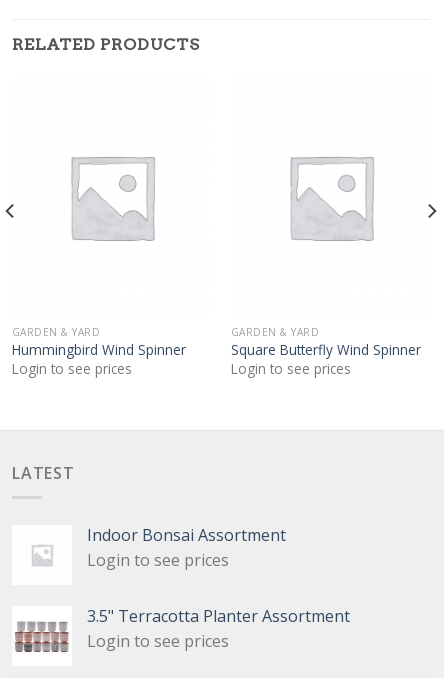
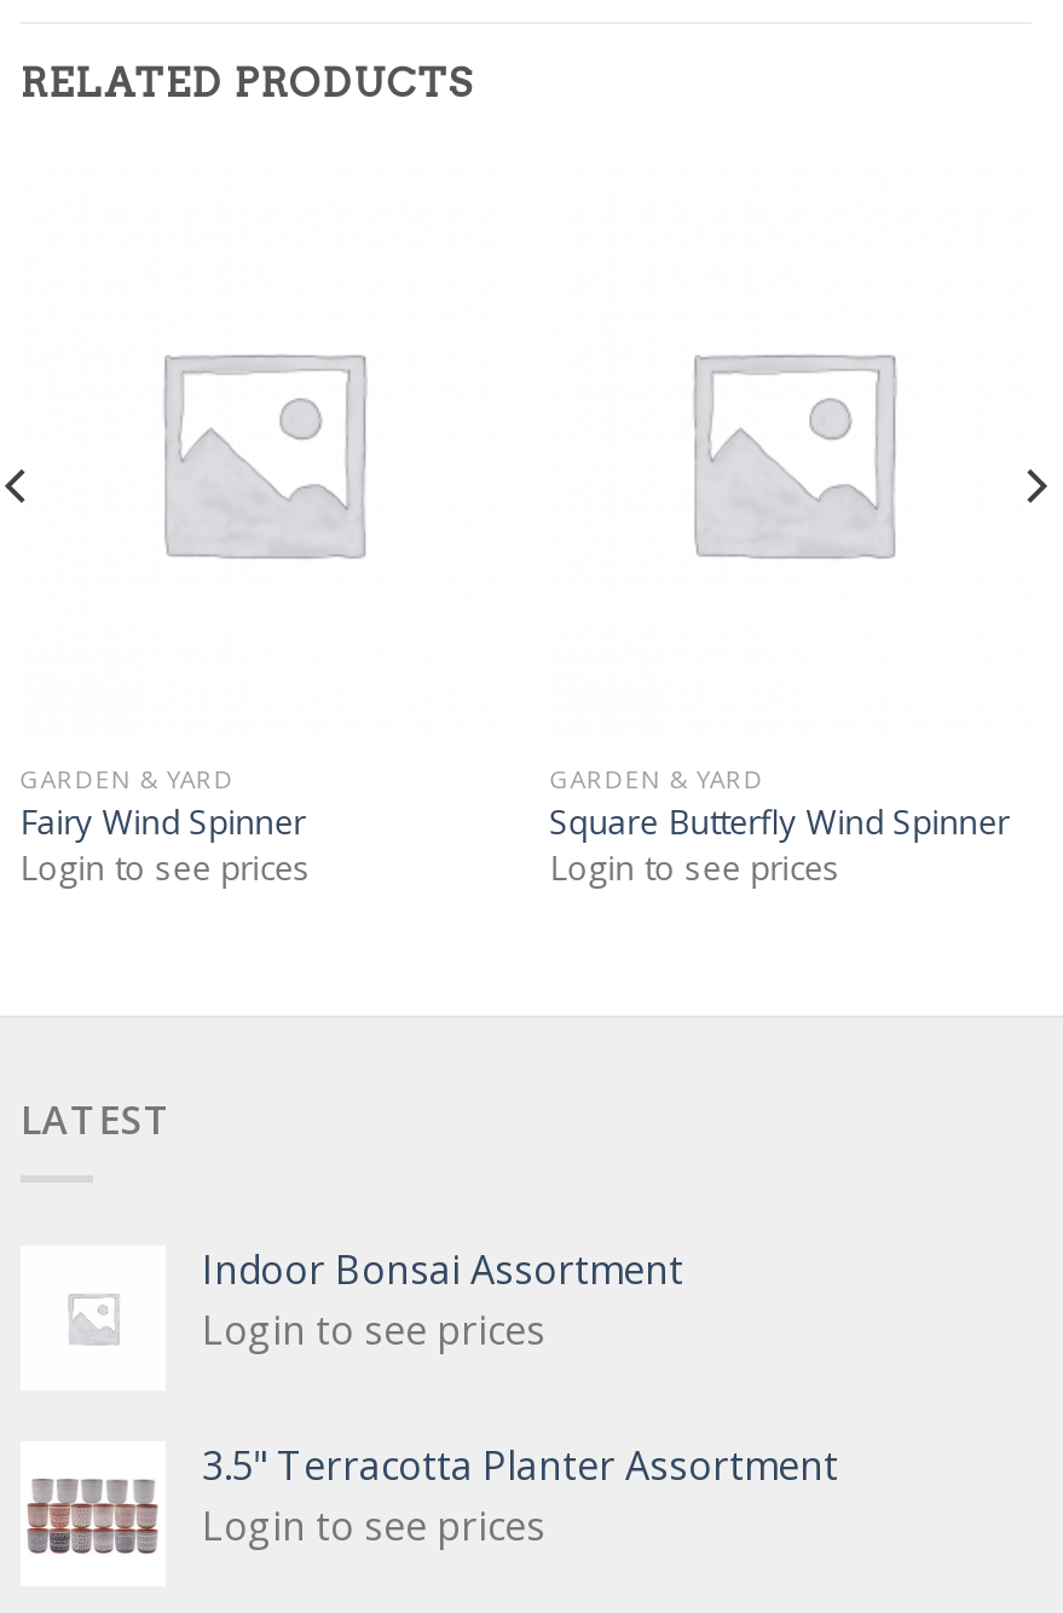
[12,340,186,359] Hummingbird Wind Spinner -> [20,799,305,845] Fairy Wind Spinner

